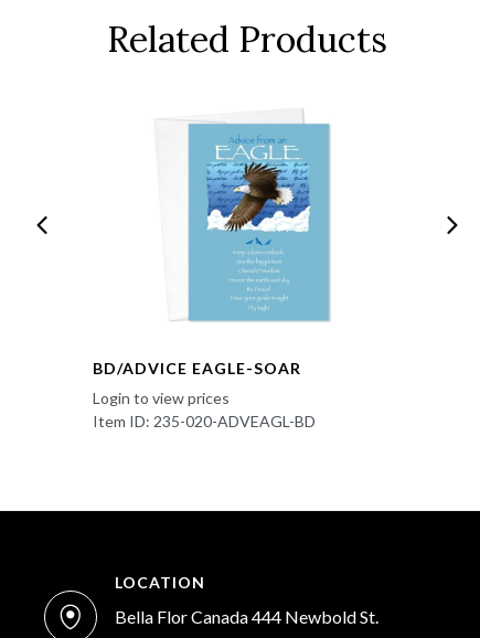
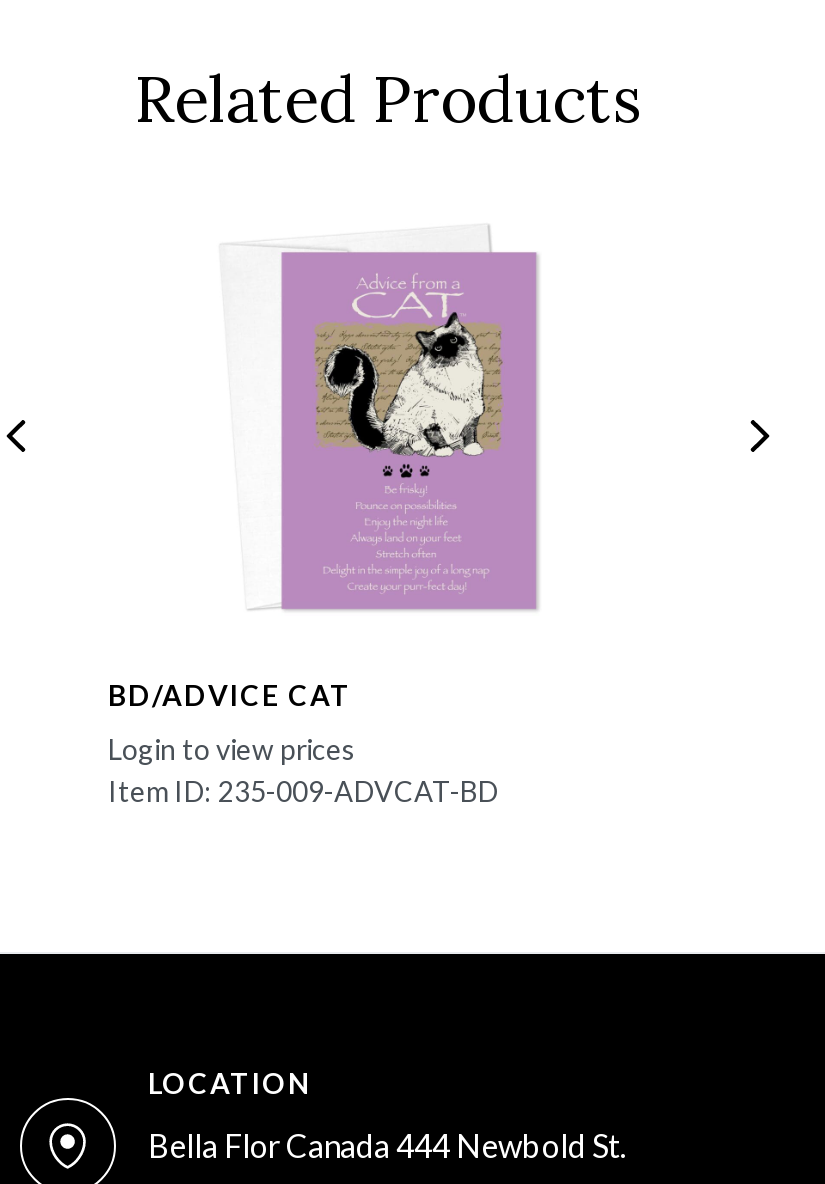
[93,124,329,378] [image] | BD/ADVICE EAGLE-SOAR -> [108,252,536,712] [image] | BD/ADVICE CAT
[93,412,316,430] Item ID: 235-020-ADVEAGL-BD -> [108,774,498,808] Item ID: 235-009-ADVCAT-BD

